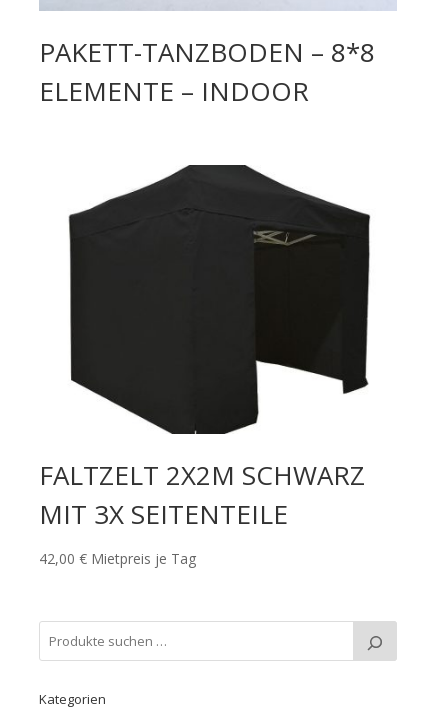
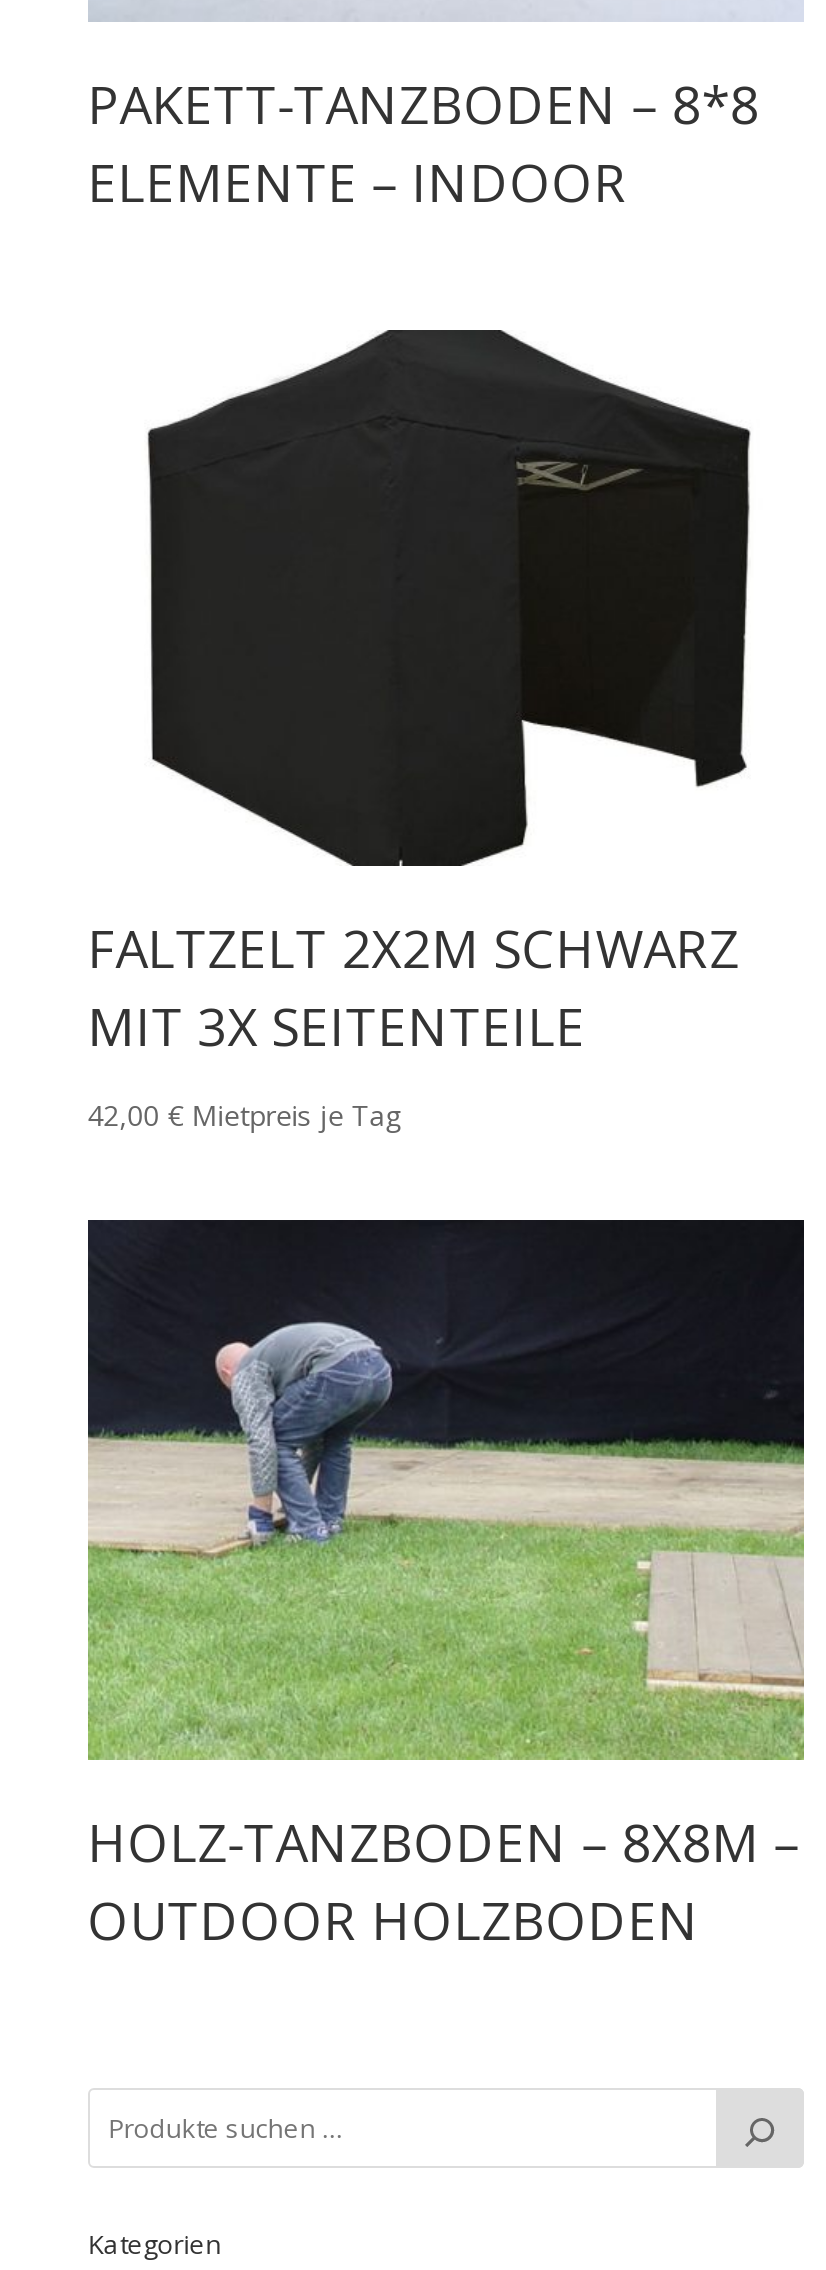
none -> [86,1218,806,1956] [image] | HOLZ-TANZBODEN – 8X8M – | OUTDOOR HOLZBODEN

